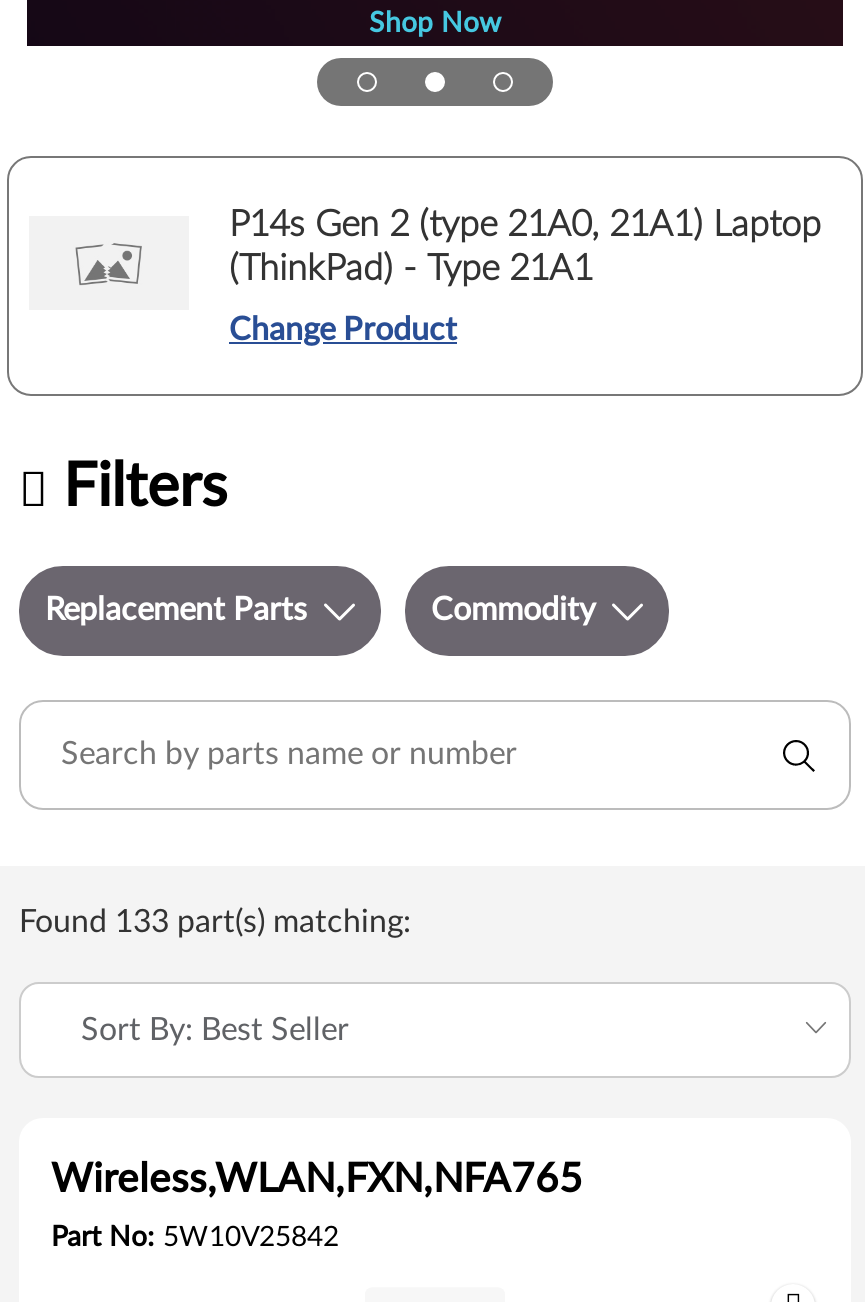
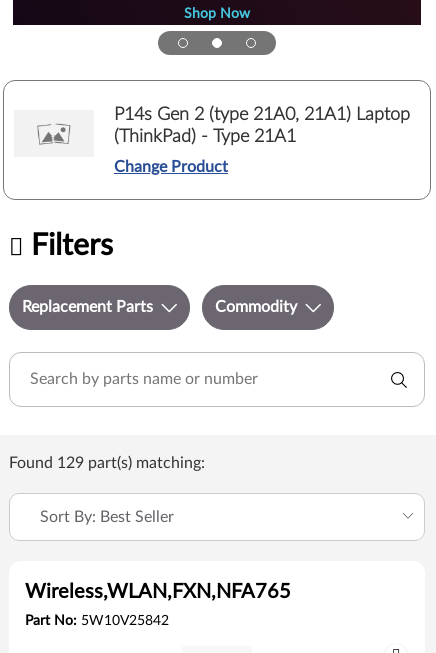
[19,906,411,938] Found 133 part(s) matching: -> [9,455,205,471] Found 129 part(s) matching:

